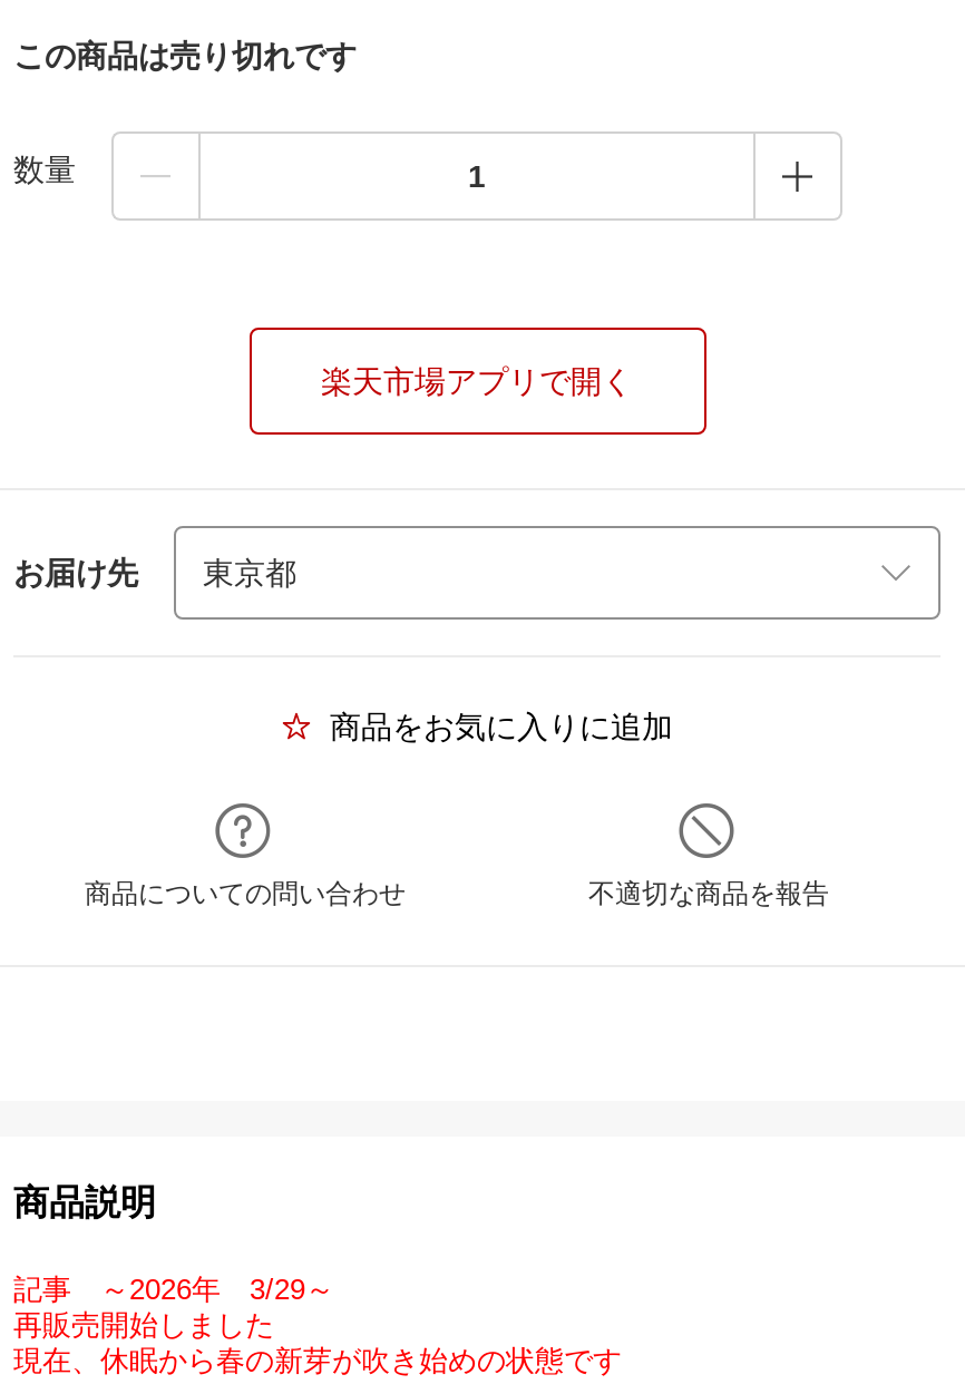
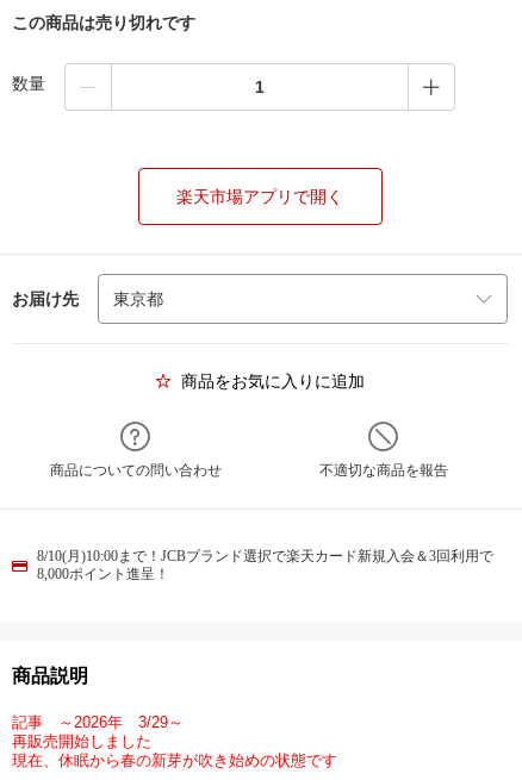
none -> [37,548,493,582] 8/10(月)10:00まで！JCBブランド選択で楽天カード新規入会＆3回利用で | 8,000ポイント進呈！

